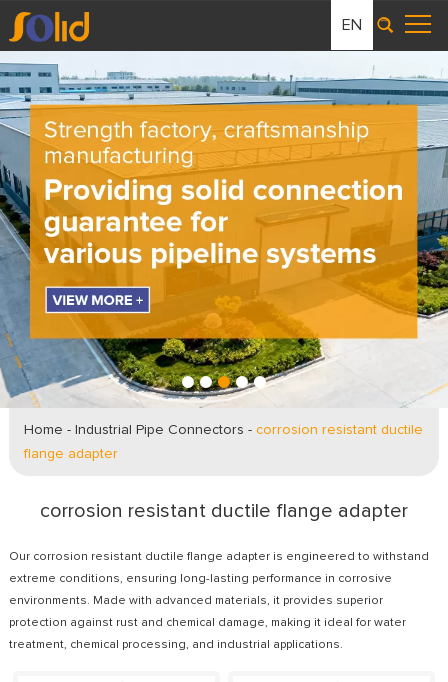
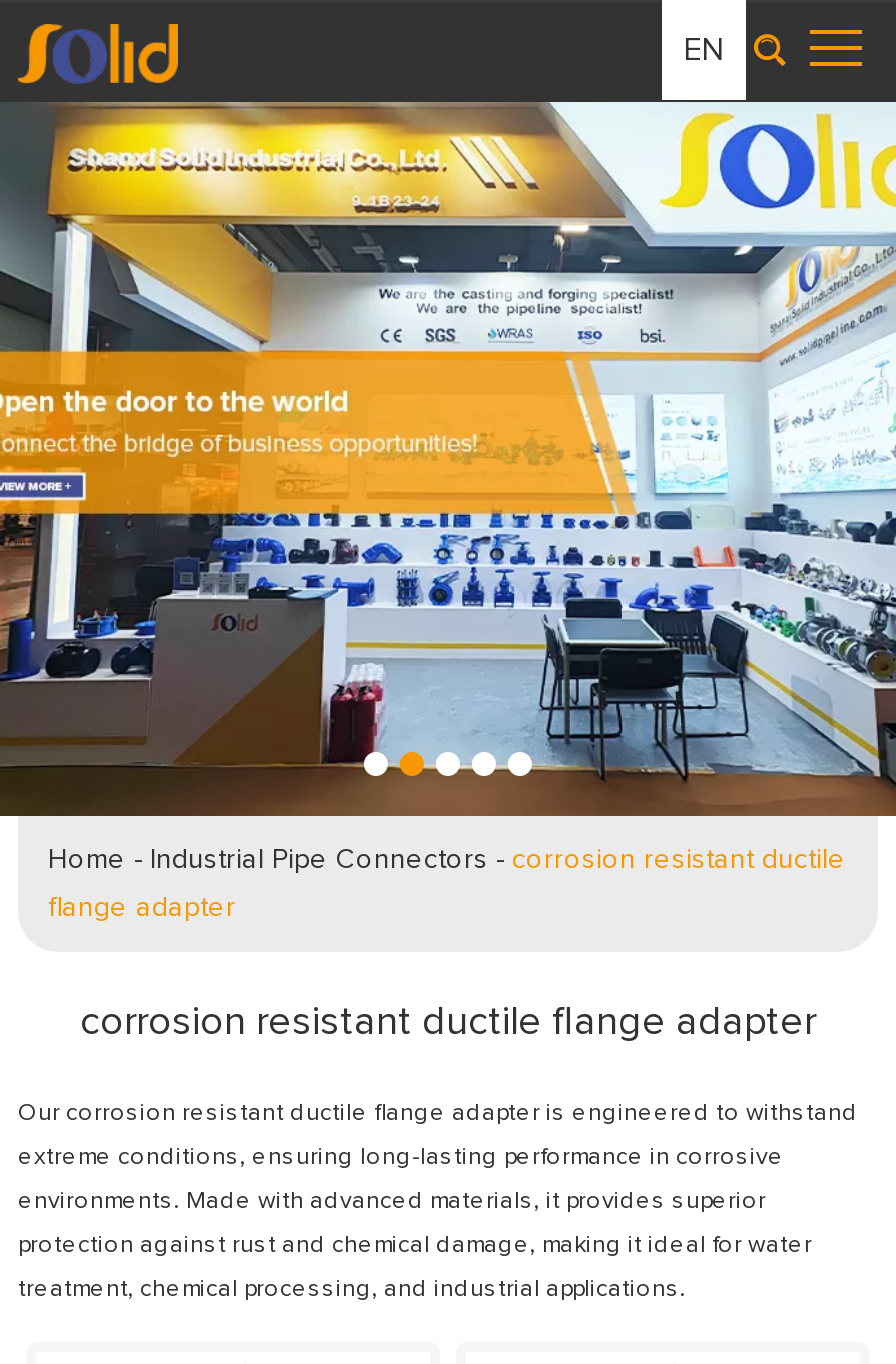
[3,50,445,408] [image] -> [6,102,890,818] [image]

